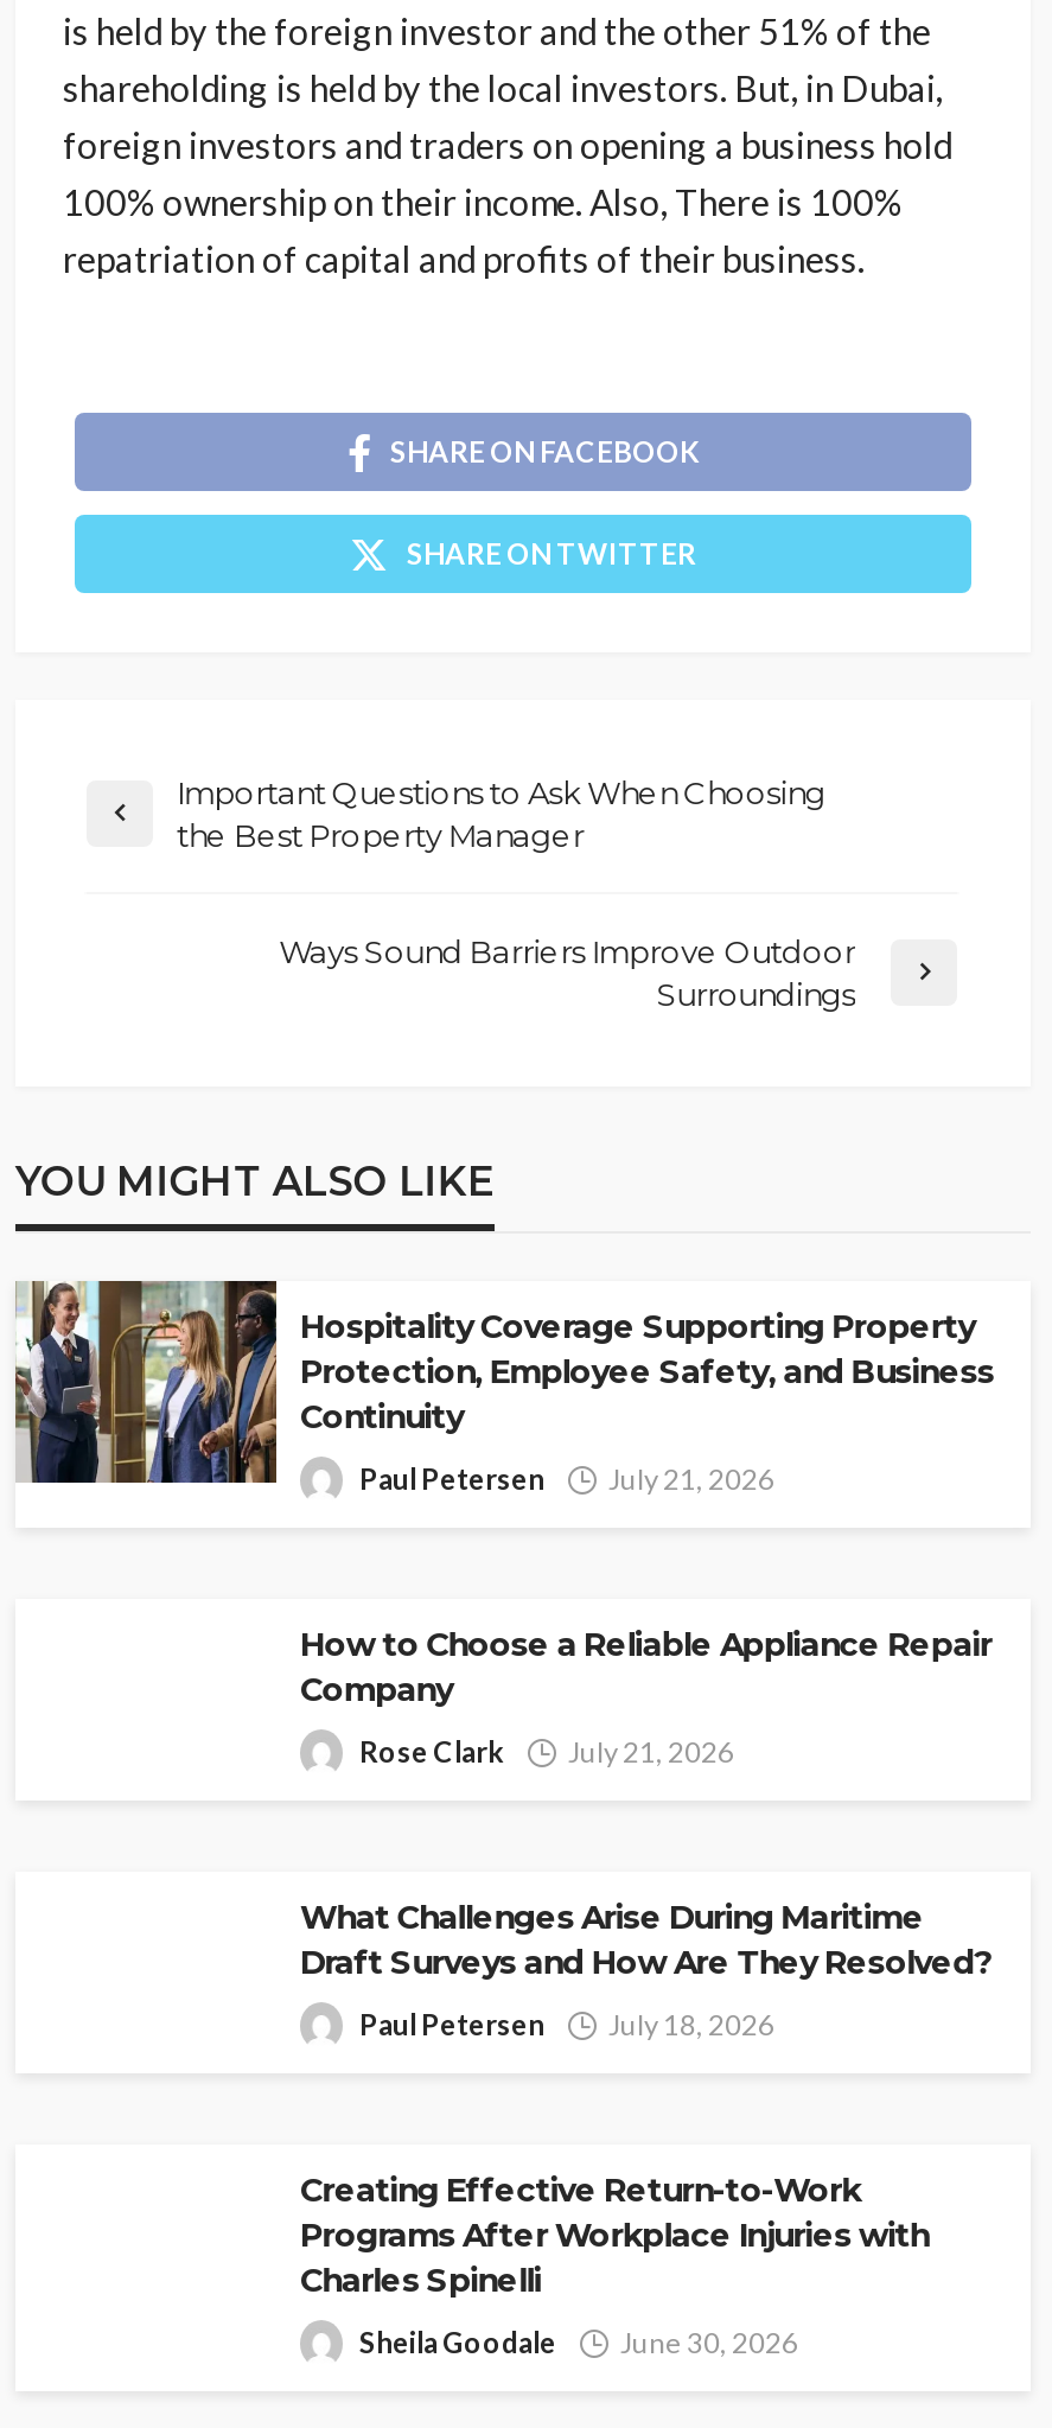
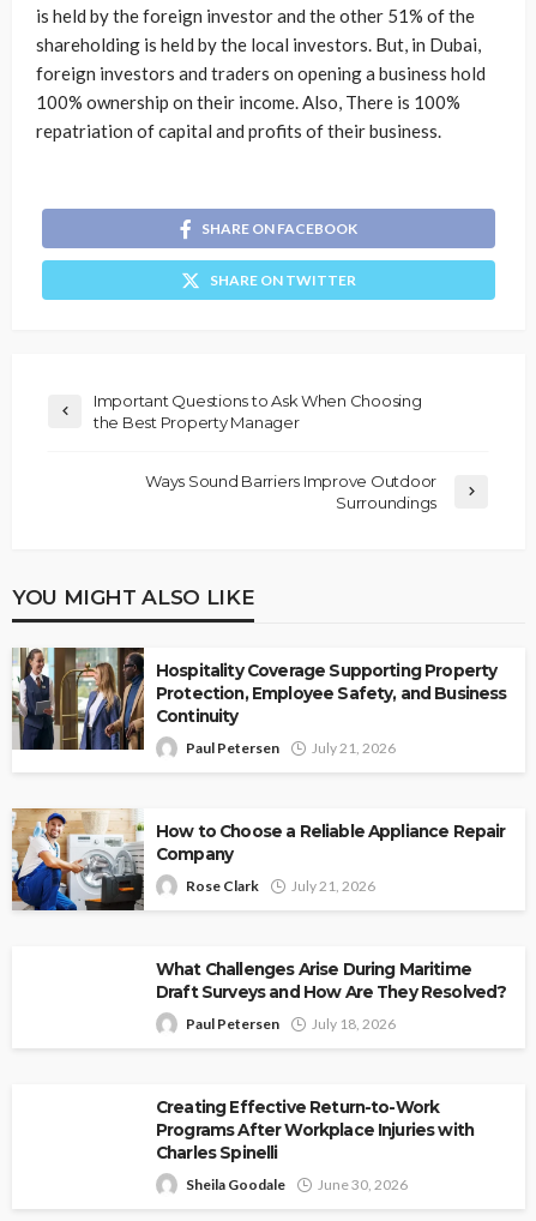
none -> [11,807,145,912] [image]

